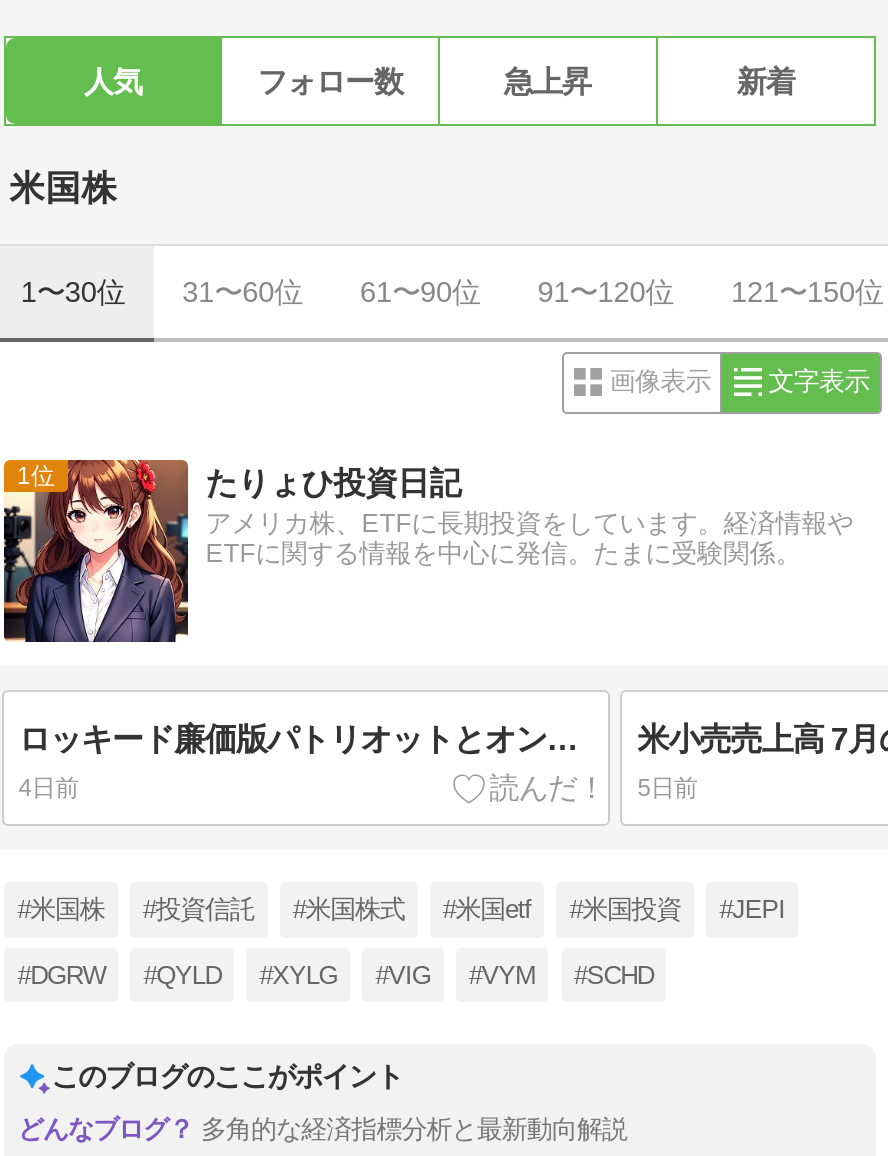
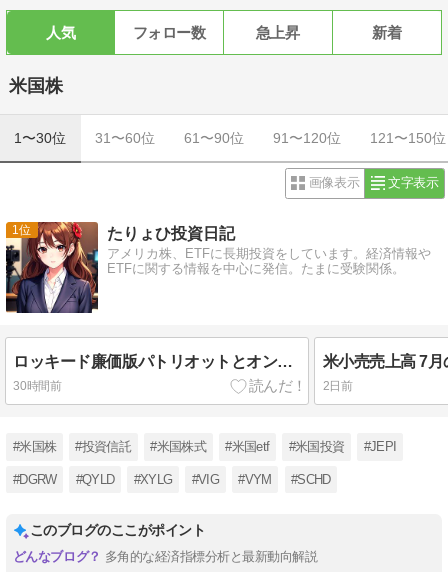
[19,774,78,802] 4日前 -> [13,379,61,393] 30時間前
[637,774,697,802] 5日前 -> [323,379,353,393] 2日前

